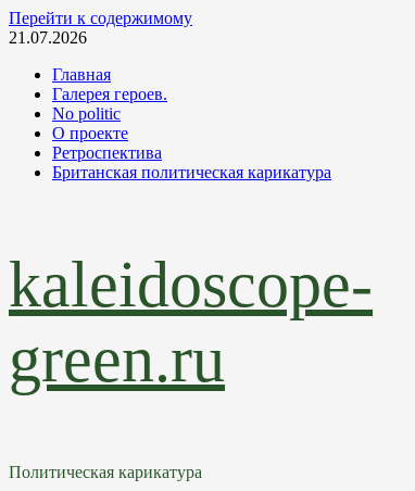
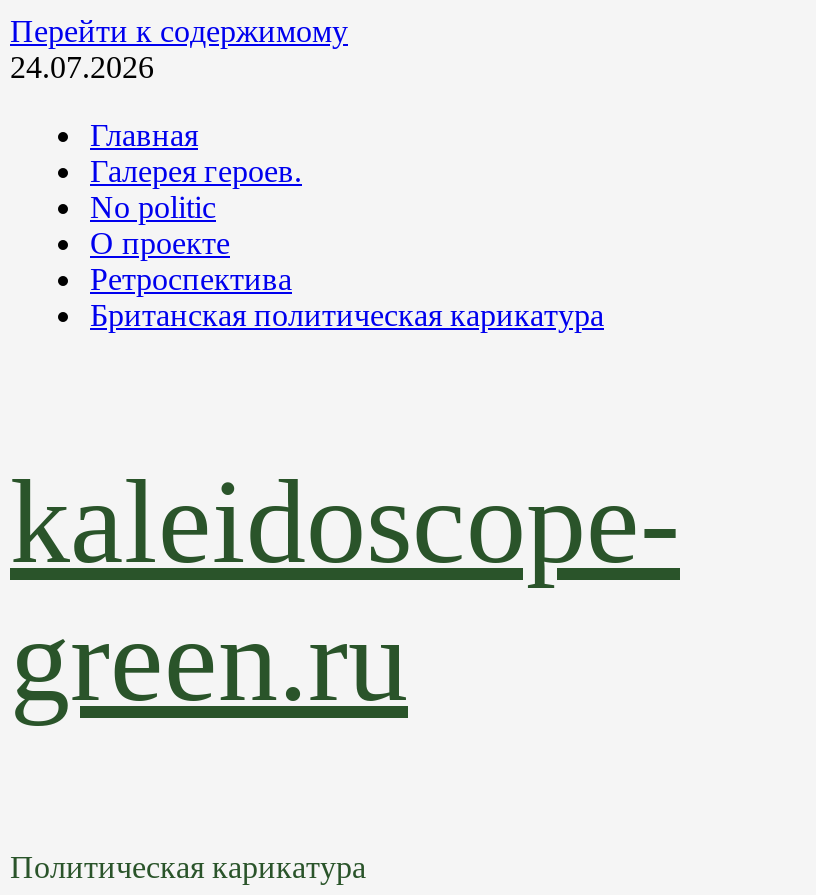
[9,28,87,47] 21.07.2026 -> [10,50,154,84] 24.07.2026

